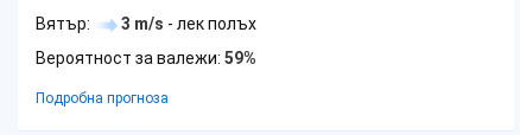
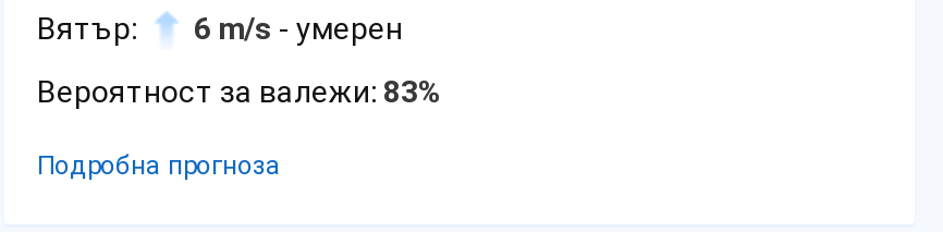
[36,14,256,33] Вятър: 3 m/s - лек полъх -> [37,11,403,46] Вятър: 6 m/s - умерен
[36,49,256,67] Вероятност за валежи: 59% -> [37,74,442,109] Вероятност за валежи: 83%

